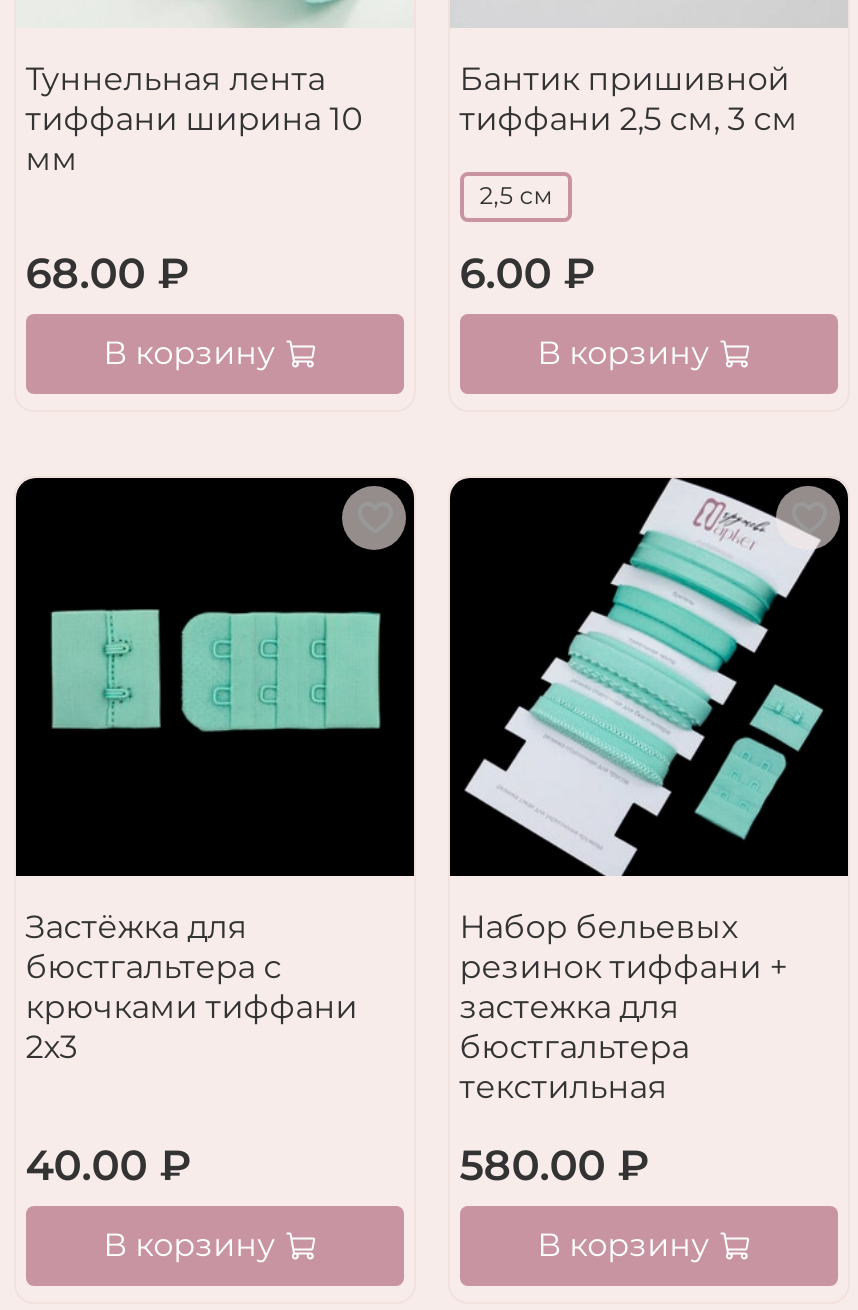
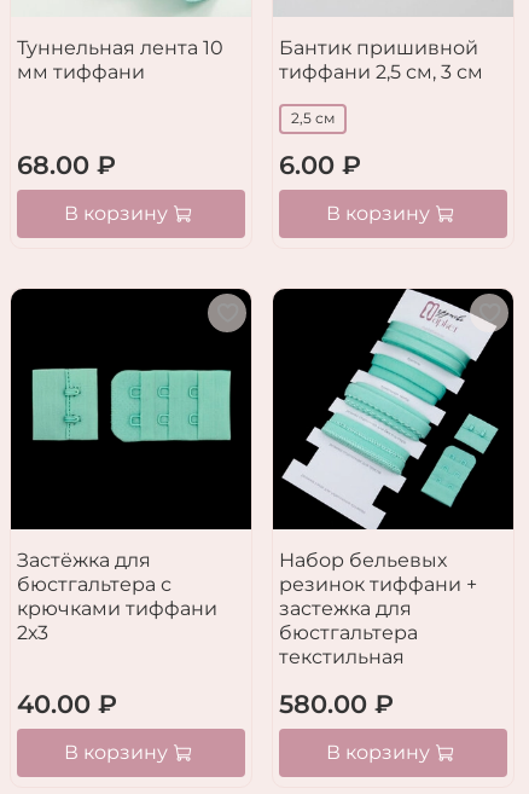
[26,59,364,177] Туннельная лента | тиффани ширина 10 | мм -> [17,36,223,83] Туннельная лента 10 | мм тиффани

